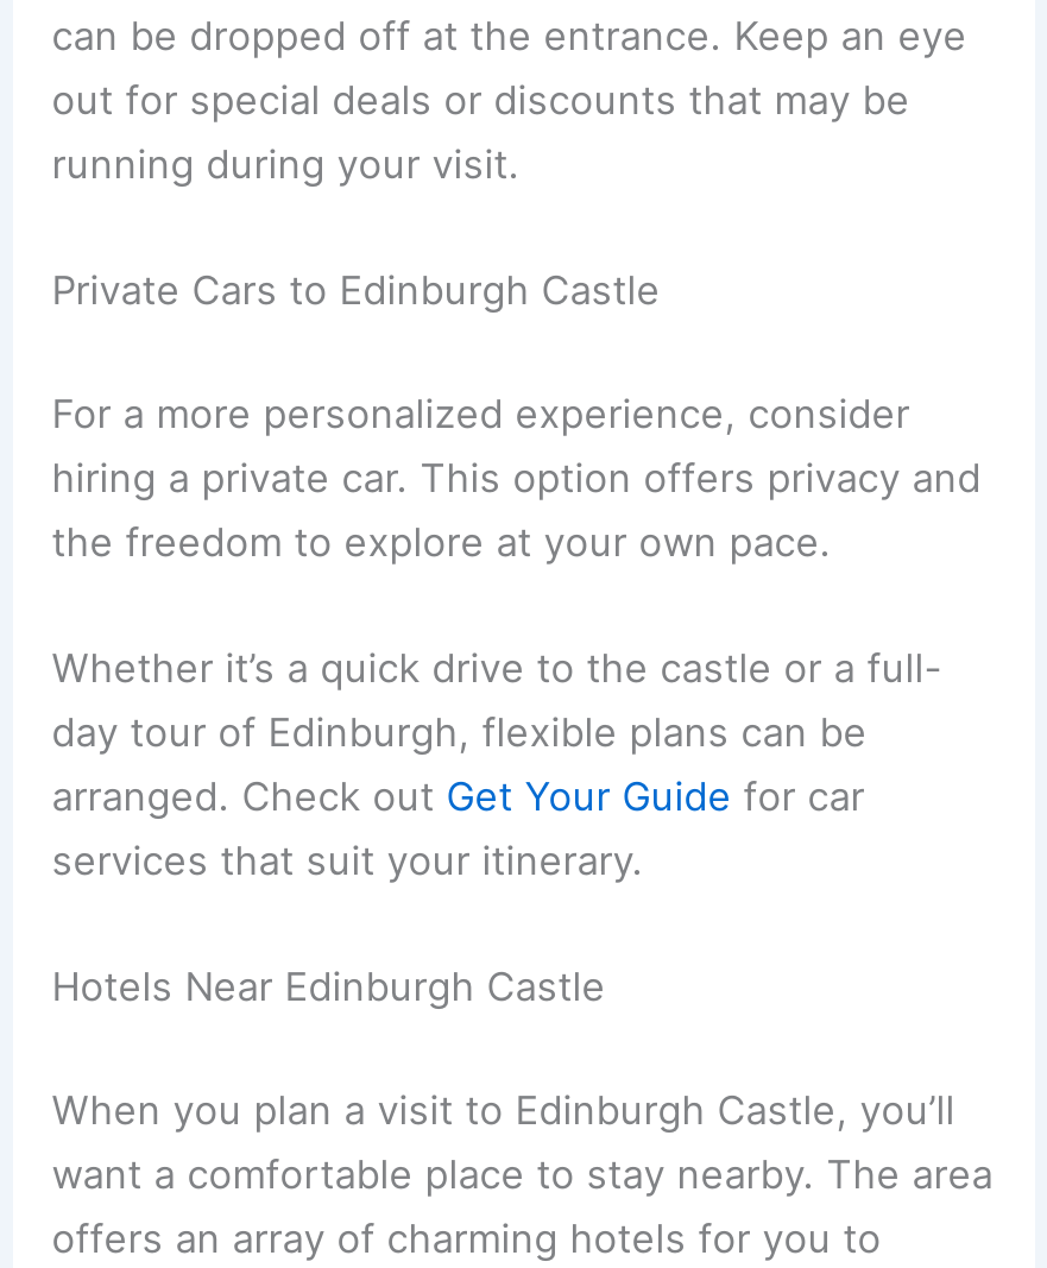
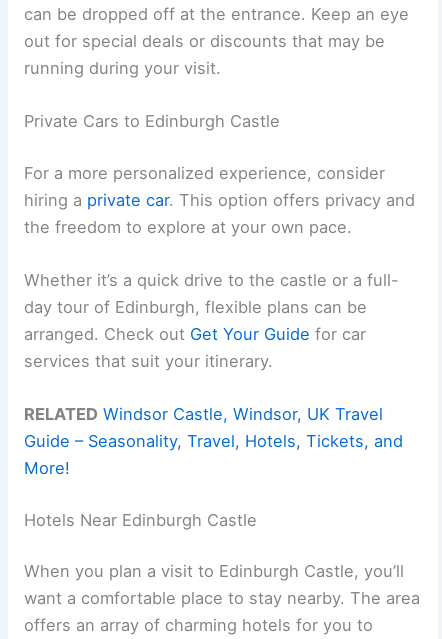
none -> [24,404,403,478] RELATED Windsor Castle, Windsor, UK Travel | Guide – Seasonality, Travel, Hotels, Tickets, and | More!

